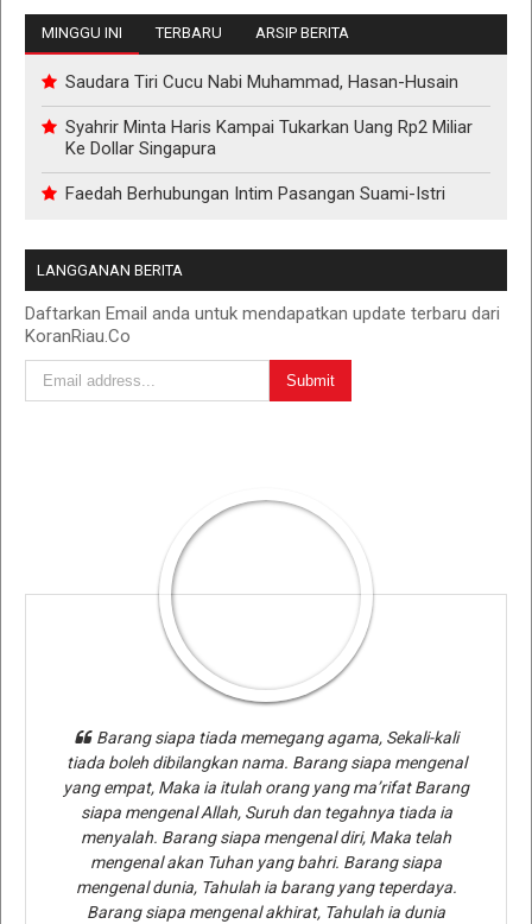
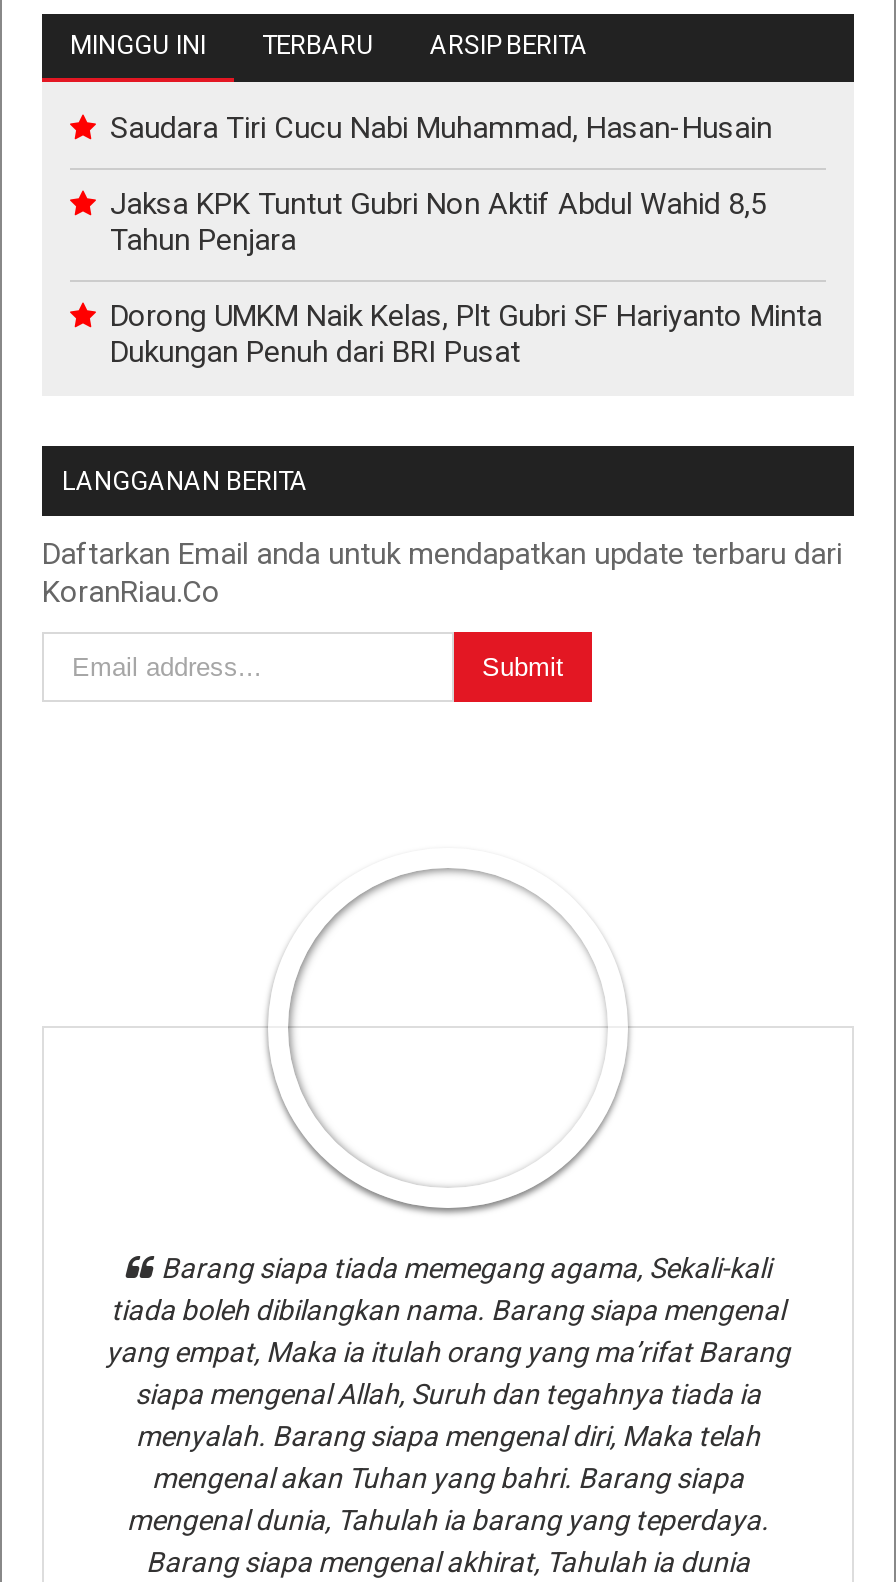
[65,116,473,159] Syahrir Minta Haris Kampai Tukarkan Uang Rp2 Miliar | Ke Dollar Singapura -> [110,186,766,258] Jaksa KPK Tuntut Gubri Non Aktif Abdul Wahid 8,5 | Tahun Penjara
[65,183,445,204] Faedah Berhubungan Intim Pasangan Suami-Istri -> [110,298,822,370] Dorong UMKM Naik Kelas, Plt Gubri SF Hariyanto Minta | Dukungan Penuh dari BRI Pusat

